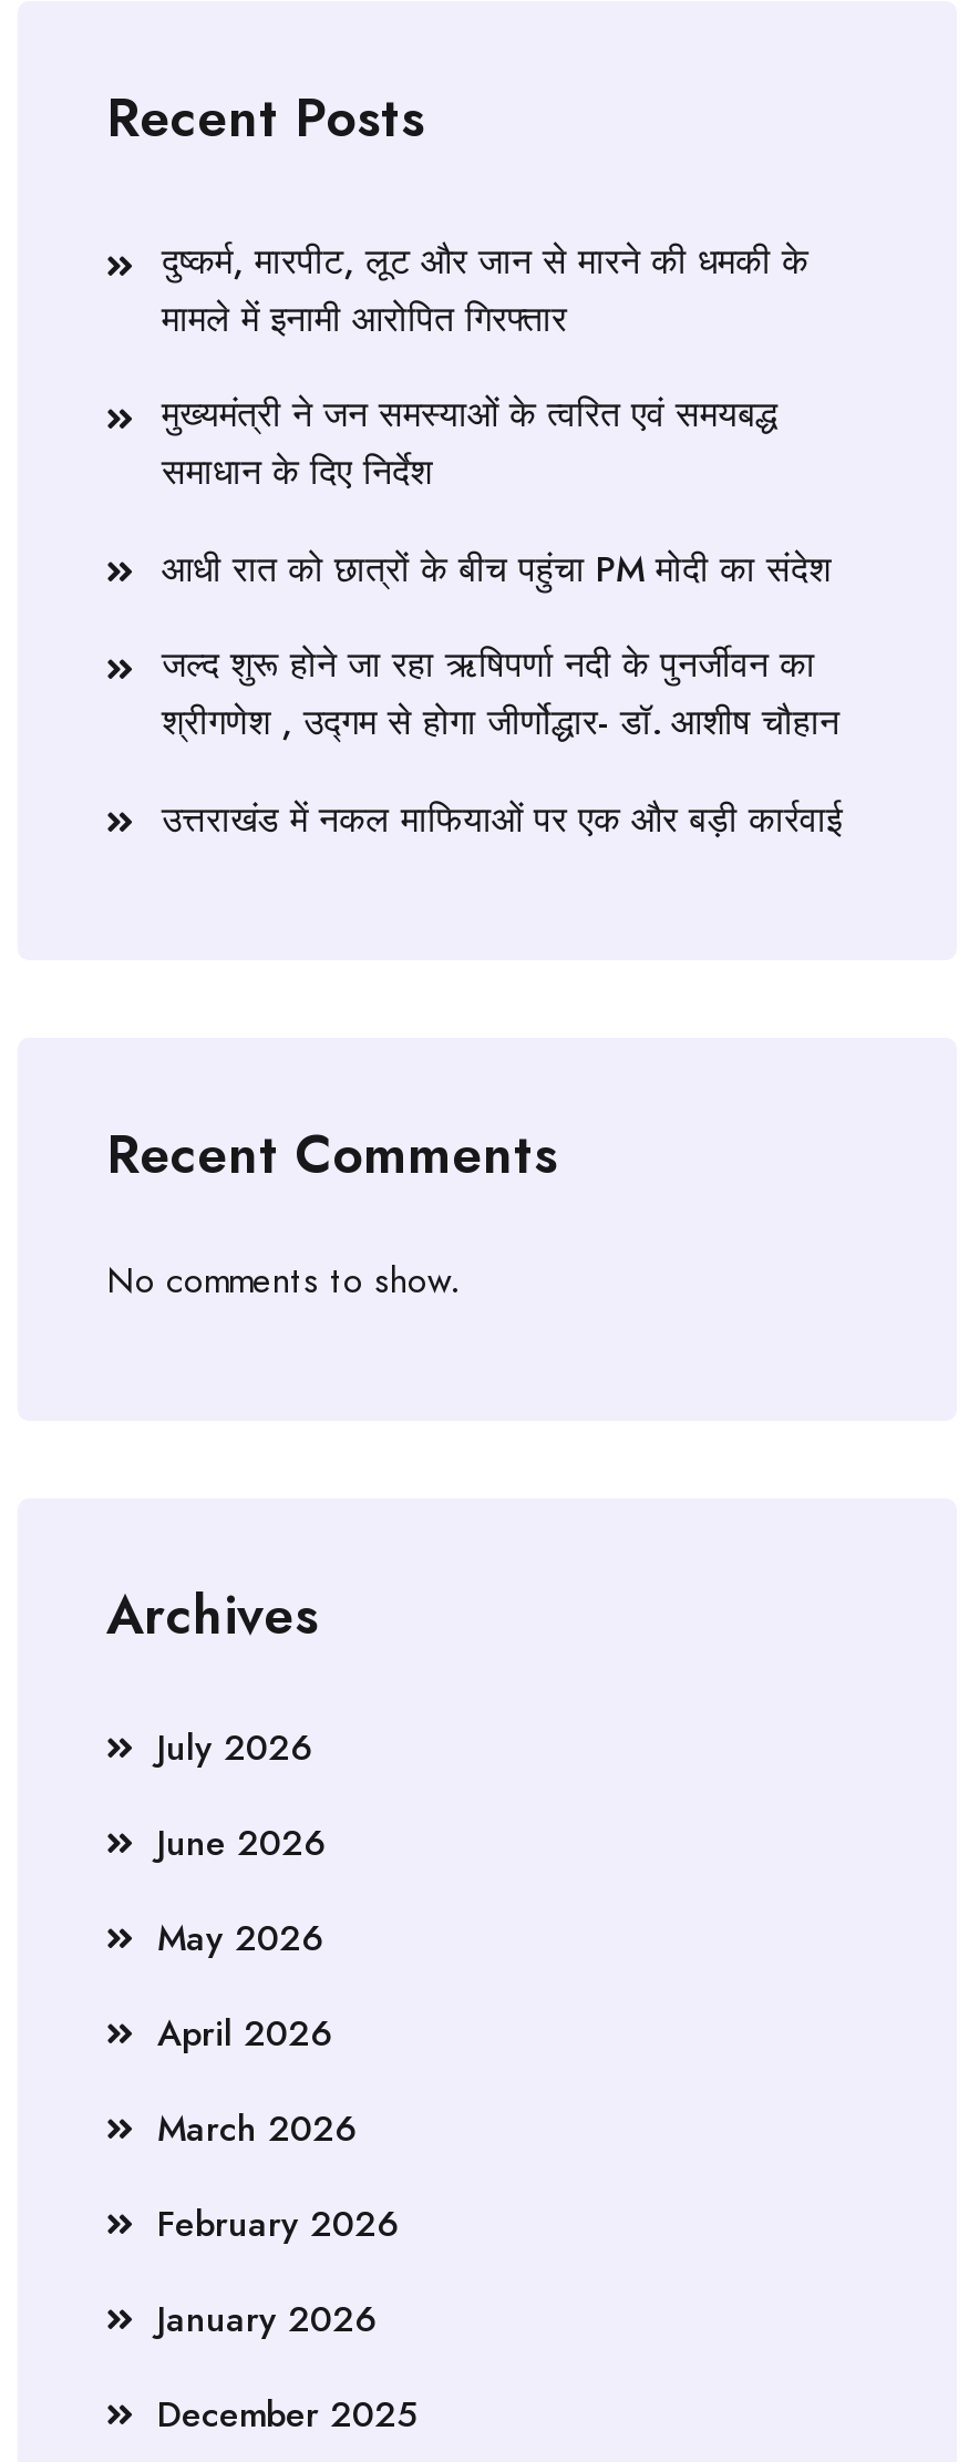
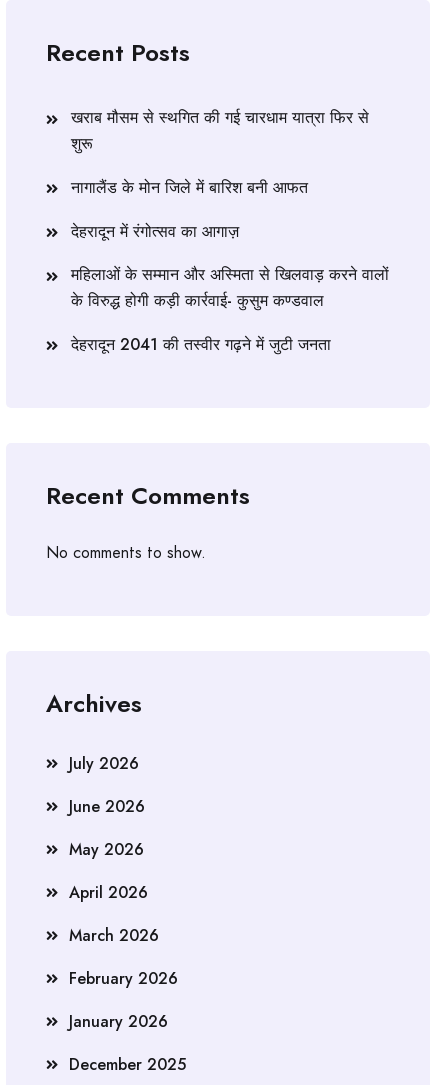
[162,236,808,344] दुष्कर्म, मारपीट, लूट और जान से मारने की धमकी के | मामले में इनामी आरोपित गिरफ्तार -> [71,106,369,155] खराब मौसम से स्थगित की गई चारधाम यात्रा फिर से | शुरू
[162,389,777,497] मुख्यमंत्री ने जन समस्याओं के त्वरित एवं समयबद्ध | समाधान के दिए निर्देश -> [71,176,308,199] नागालैंड के मोन जिले में बारिश बनी आफत
[162,544,831,595] आधी रात को छात्रों के बीच पहुंचा PM मोदी का संदेश -> [71,220,239,243] देहरादून में रंगोत्सव का आगाज़
[162,639,839,747] जल्द शुरू होने जा रहा ऋषिपर्णा नदी के पुनर्जीवन का | श्रीगणेश , उद्गम से होगा जीर्णोद्धार- डॉ. आशीष चौहान -> [71,263,389,312] महिलाओं के सम्मान और अस्मिता से खिलवाड़ करने वालों | के विरुद्ध होगी कड़ी कार्रवाई- कुसुम कण्डवाल
[162,794,842,845] उत्तराखंड में नकल माफियाओं पर एक और बड़ी कार्रवाई -> [71,333,331,356] देहरादून 2041 की तस्वीर गढ़ने में जुटी जनता

